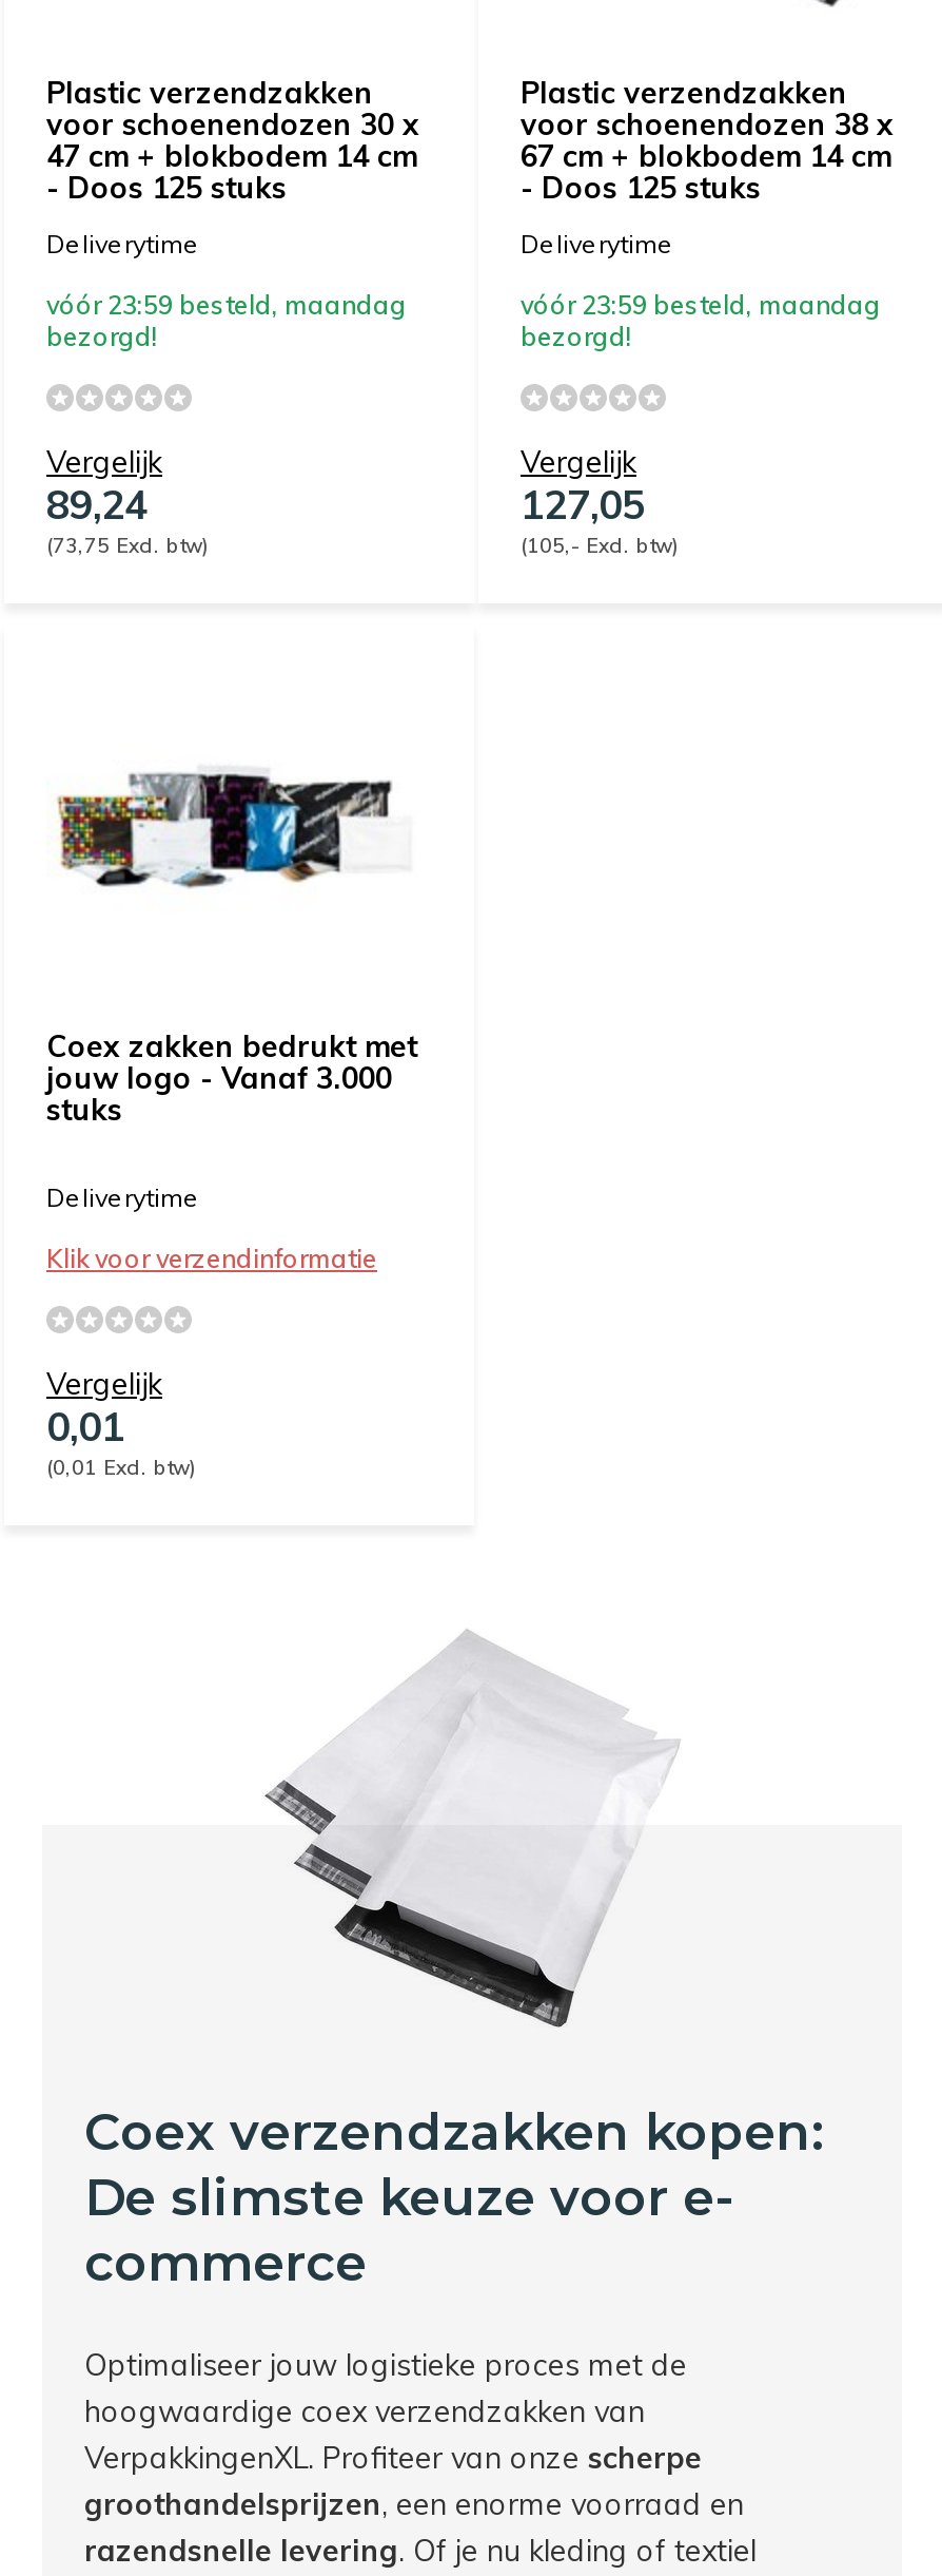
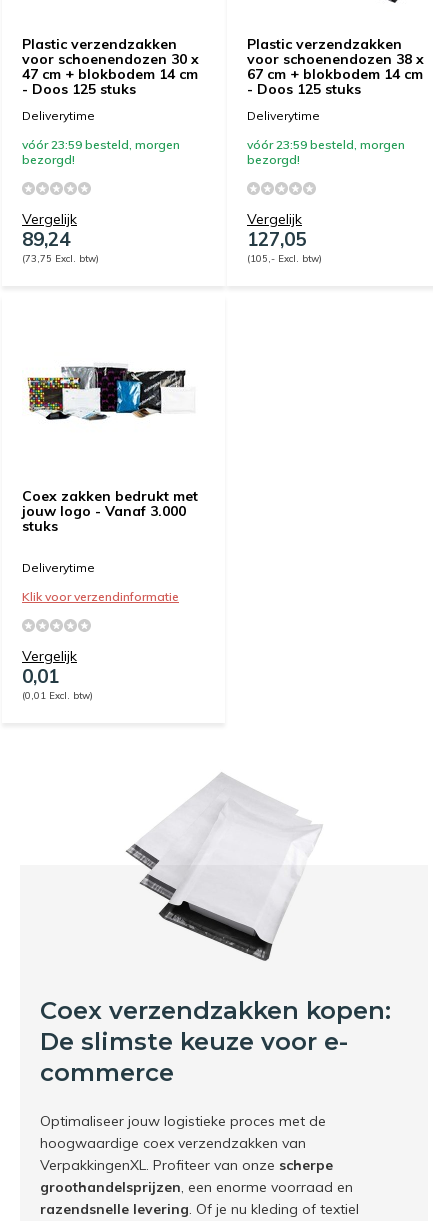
[46,289,407,321] vóór 23:59 besteld, maandag -> [22,137,180,152] vóór 23:59 besteld, morgen
[521,289,881,321] vóór 23:59 besteld, maandag -> [247,137,405,152] vóór 23:59 besteld, morgen

